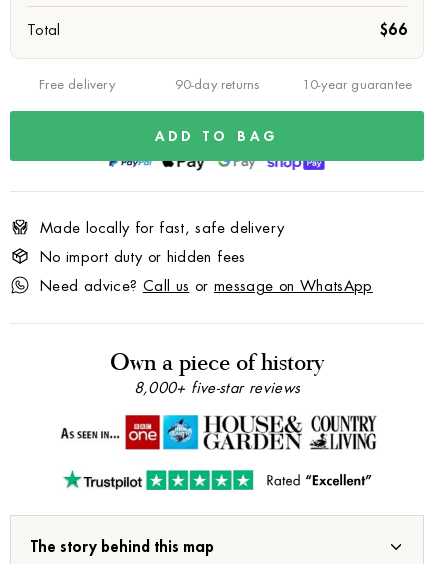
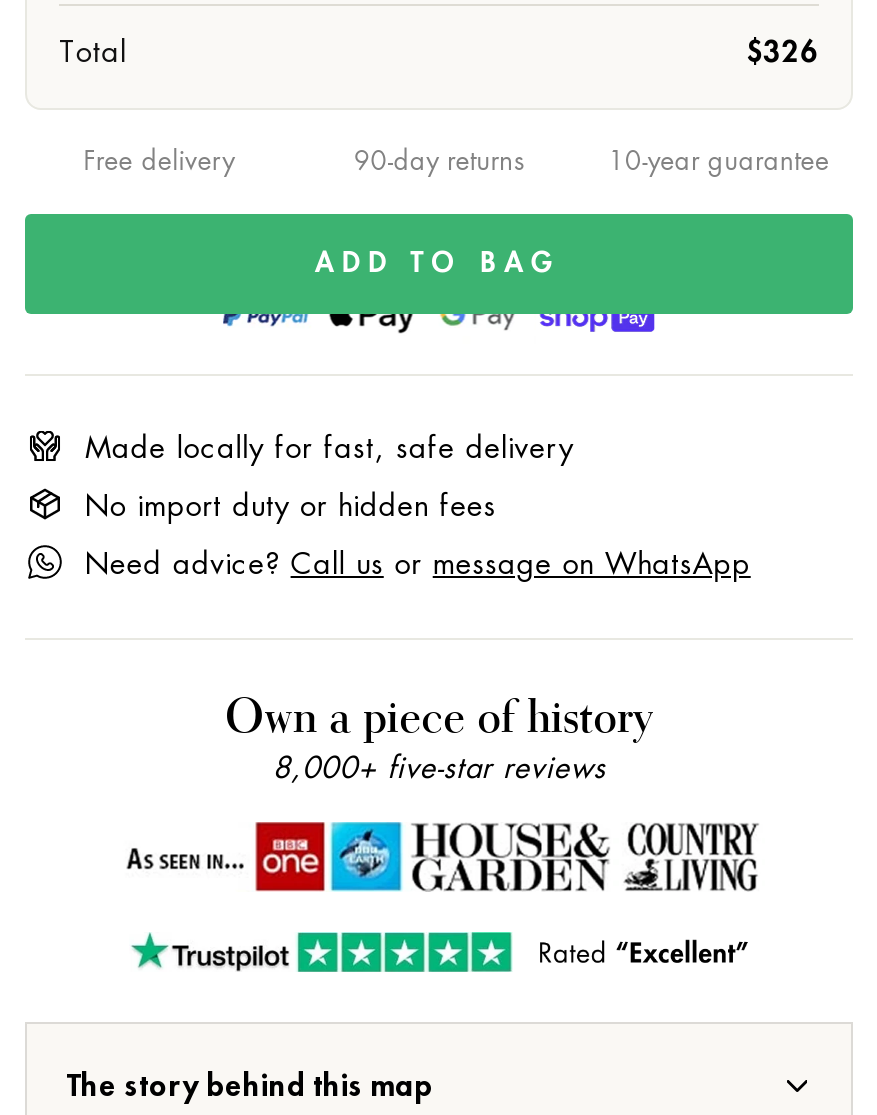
[380,23,407,38] $66 -> [746,37,819,67] $326

